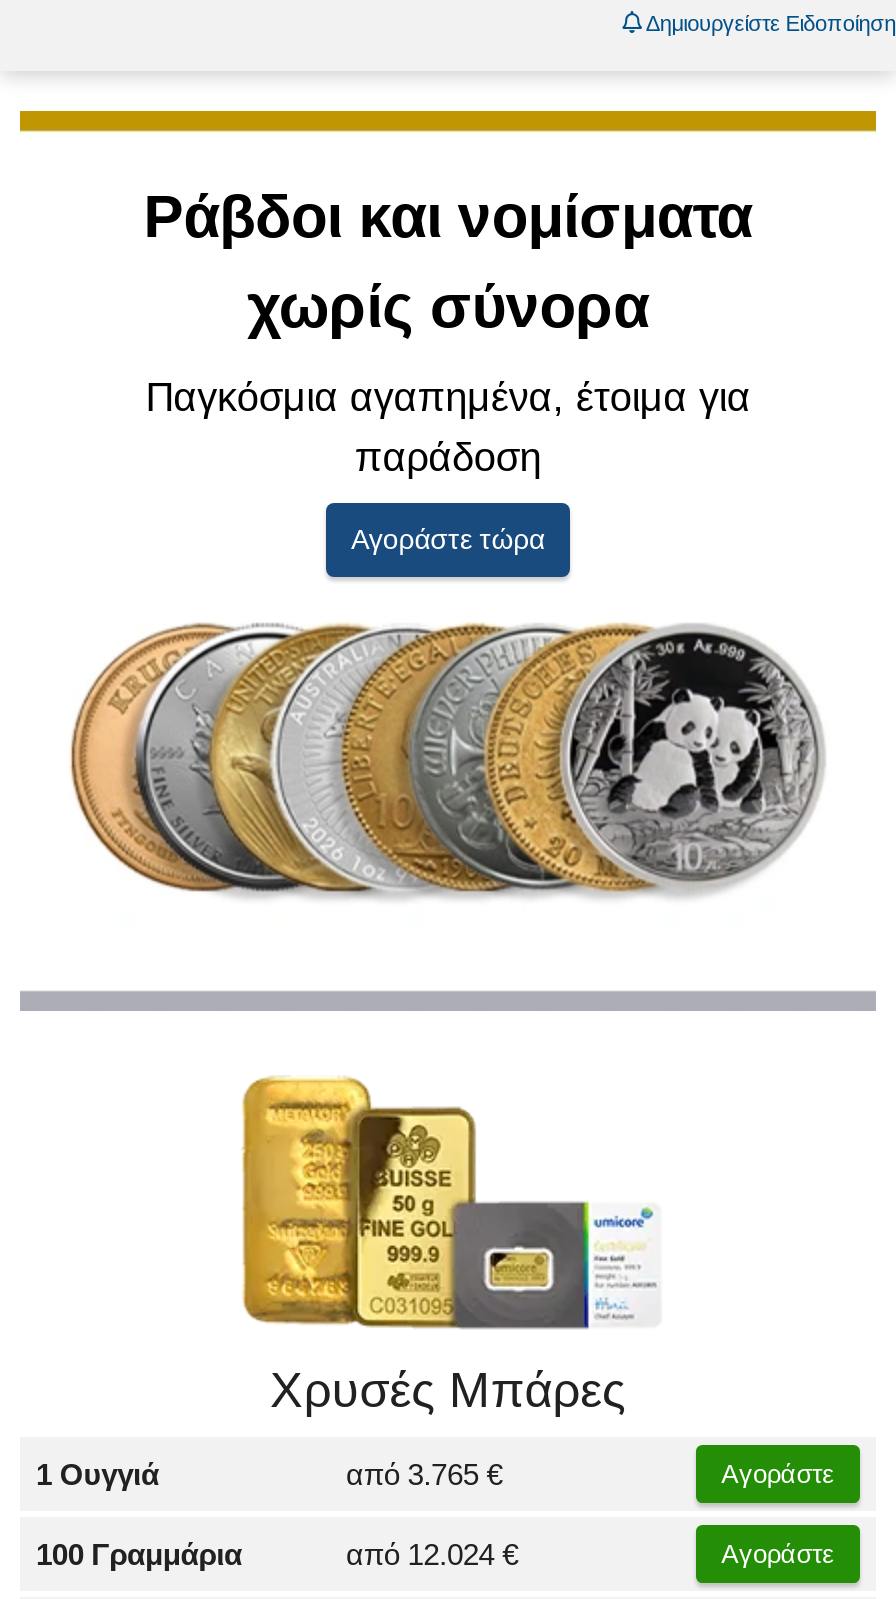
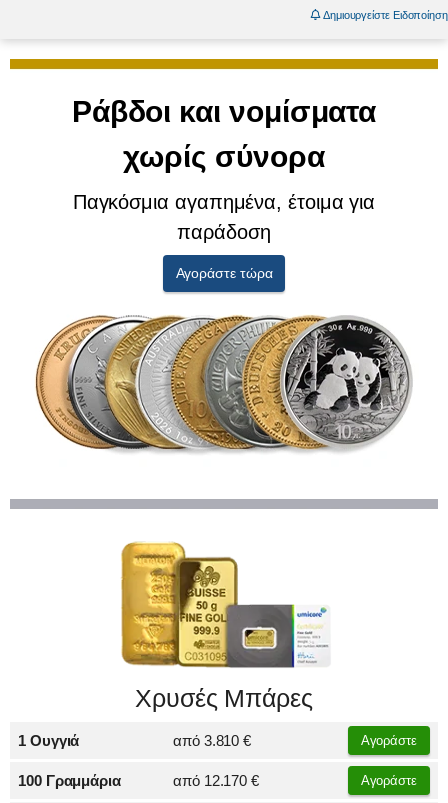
[346,1456,502,1490] από 3.765 € -> [173,732,251,749] από 3.810 €
[346,1536,518,1570] από 12.024 € -> [173,772,259,789] από 12.170 €

